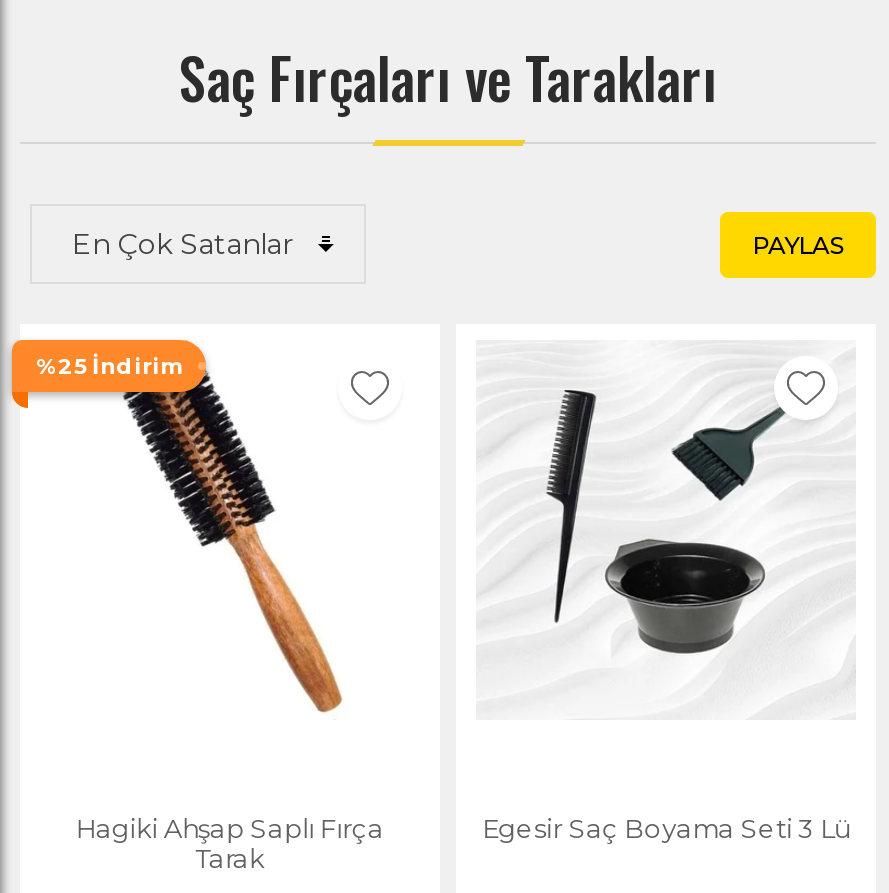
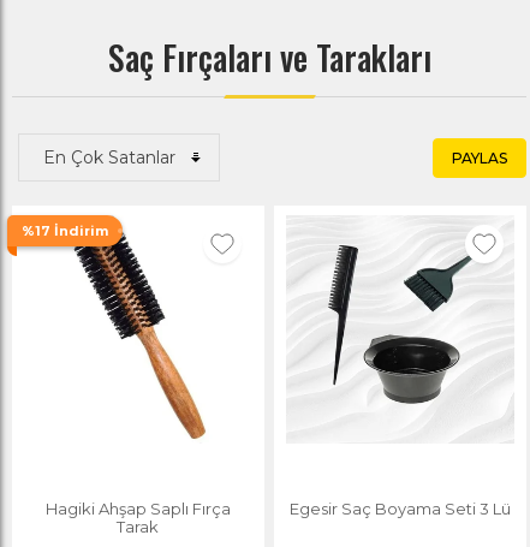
[36,352,182,380] %25 İndirim -> [22,222,108,239] %17 İndirim

